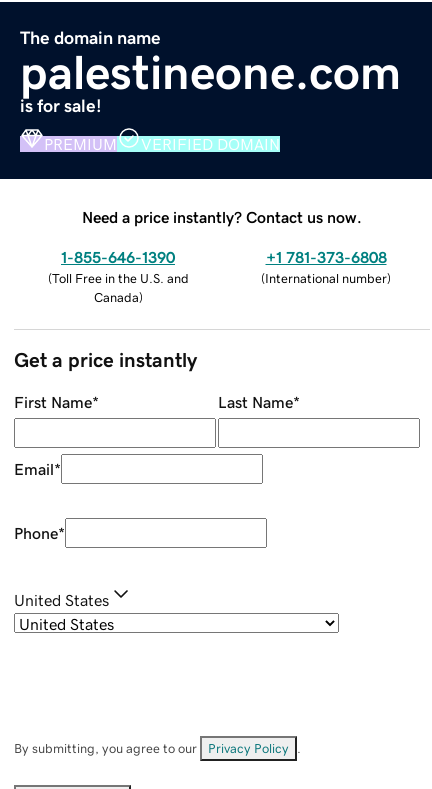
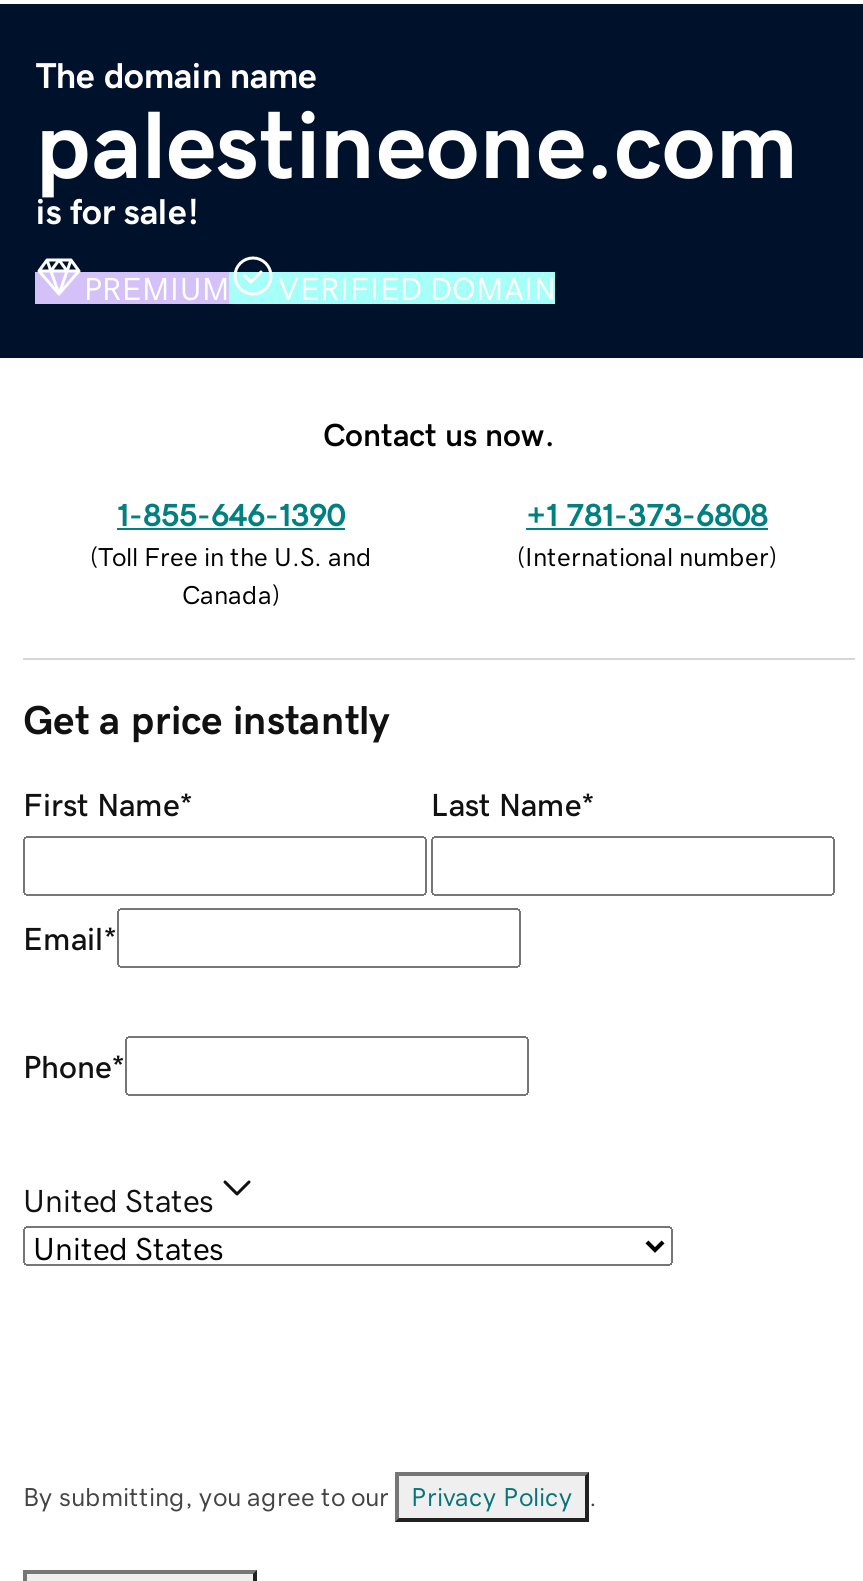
[82,209,362,225] Need a price instantly? Contact us now. -> [323,417,555,449] Contact us now.

